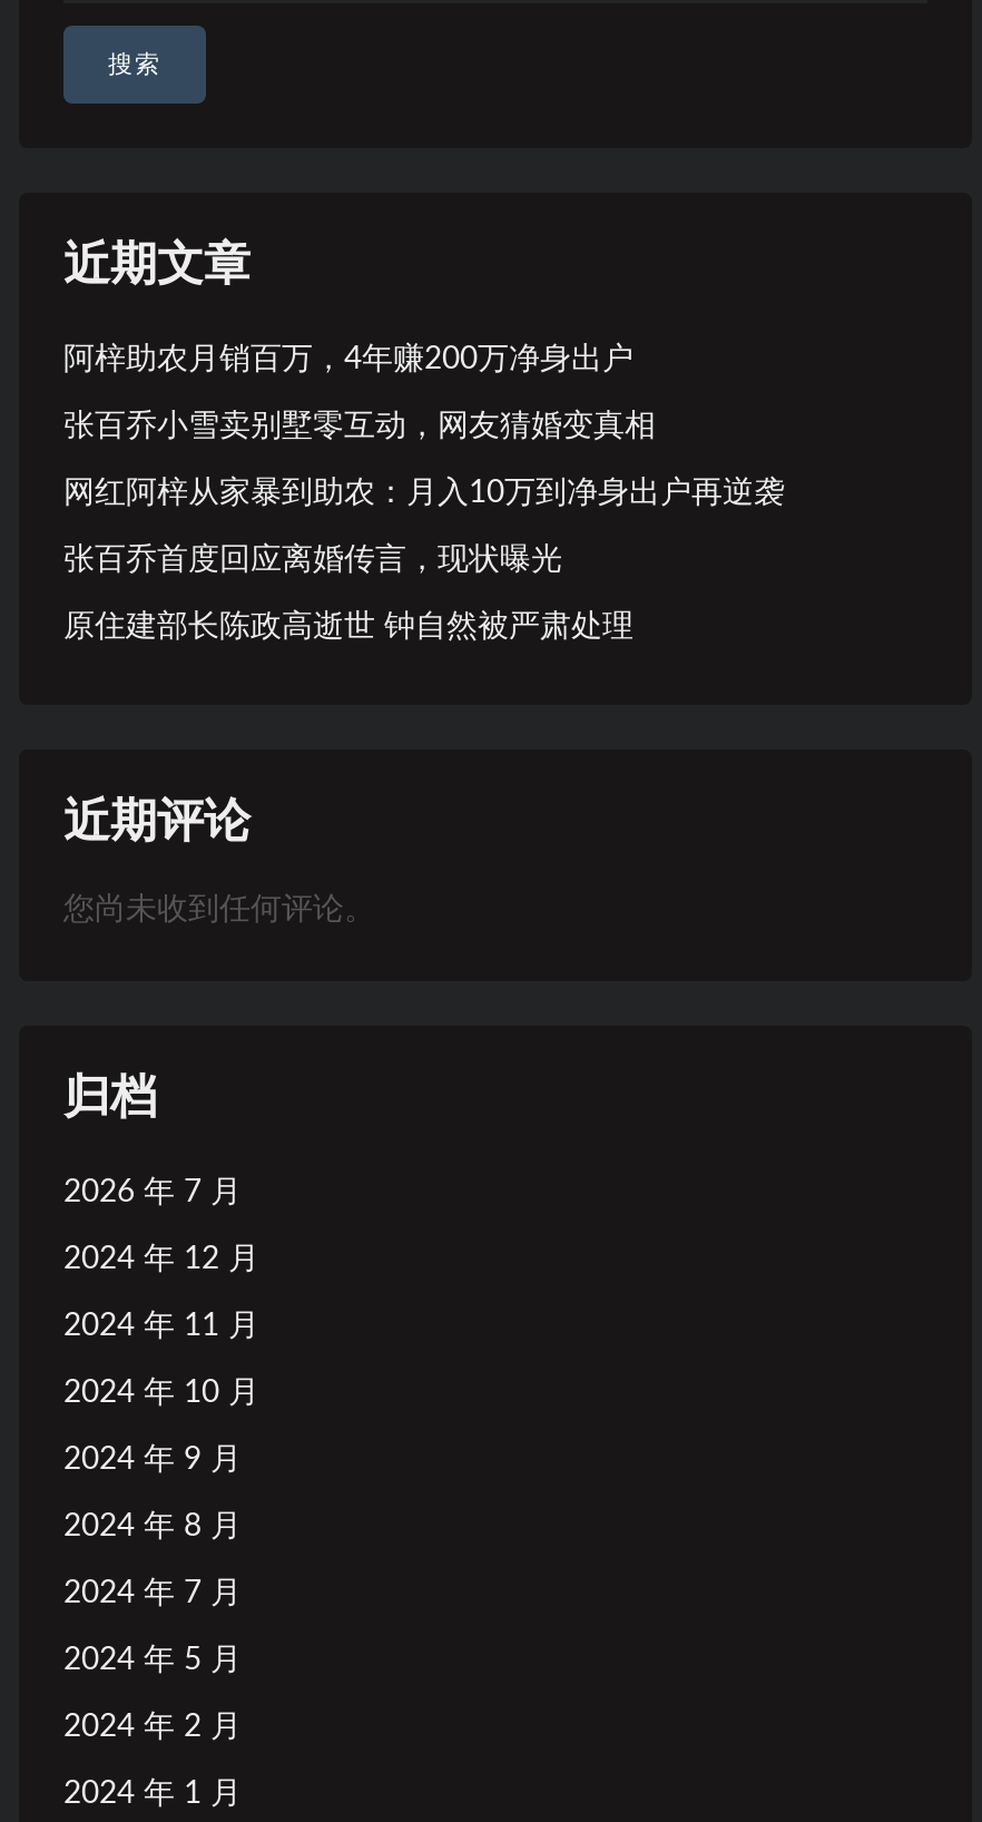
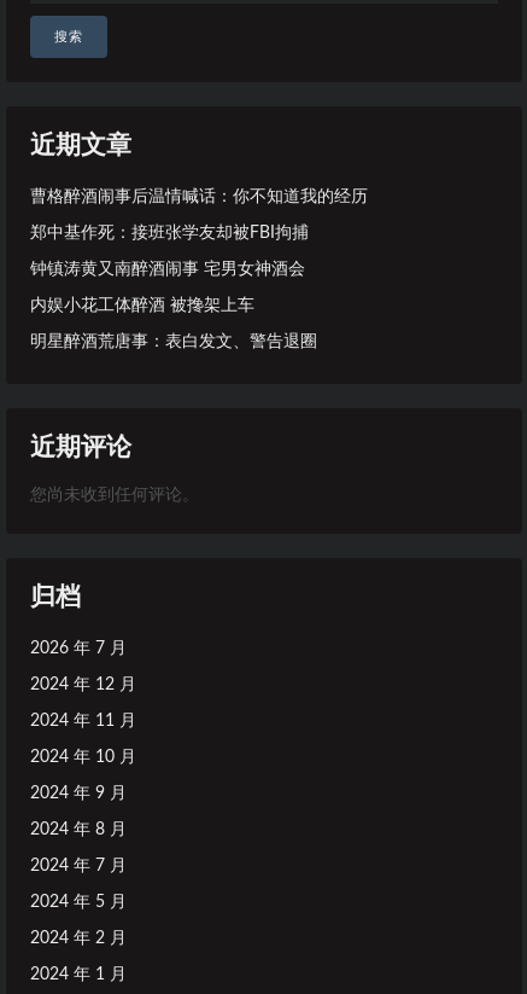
[63,344,634,376] 阿梓助农月销百万，4年赚200万净身出户 -> [30,189,368,205] 曹格醉酒闹事后温情喊话：你不知道我的经历
[63,411,656,442] 张百乔小雪卖别墅零互动，网友猜婚变真相 -> [30,225,309,242] 郑中基作死：接班张学友却被FBI拘捕
[63,478,785,509] 网红阿梓从家暴到助农：月入10万到净身出户再逆袭 -> [30,261,305,278] 钟镇涛黄又南醉酒闹事 宅男女神酒会
[63,545,562,576] 张百乔首度回应离婚传言，现状曝光 -> [30,297,254,314] 内娱小花工体醉酒 被搀架上车
[63,612,634,643] 原住建部长陈政高逝世 钟自然被严肃处理 -> [30,333,317,350] 明星醉酒荒唐事：表白发文、警告退圈

